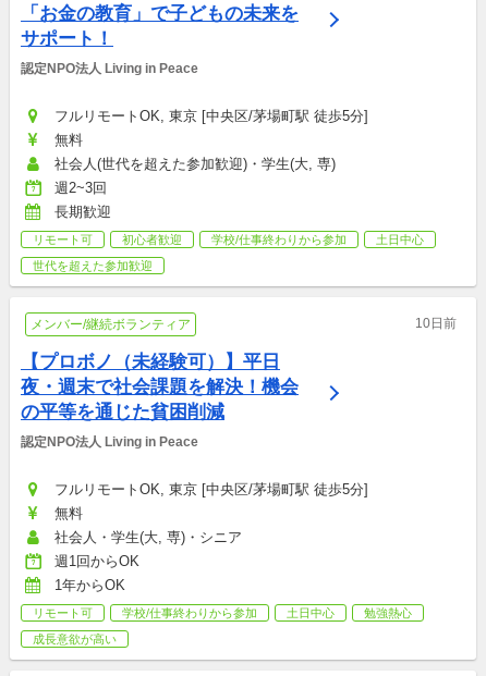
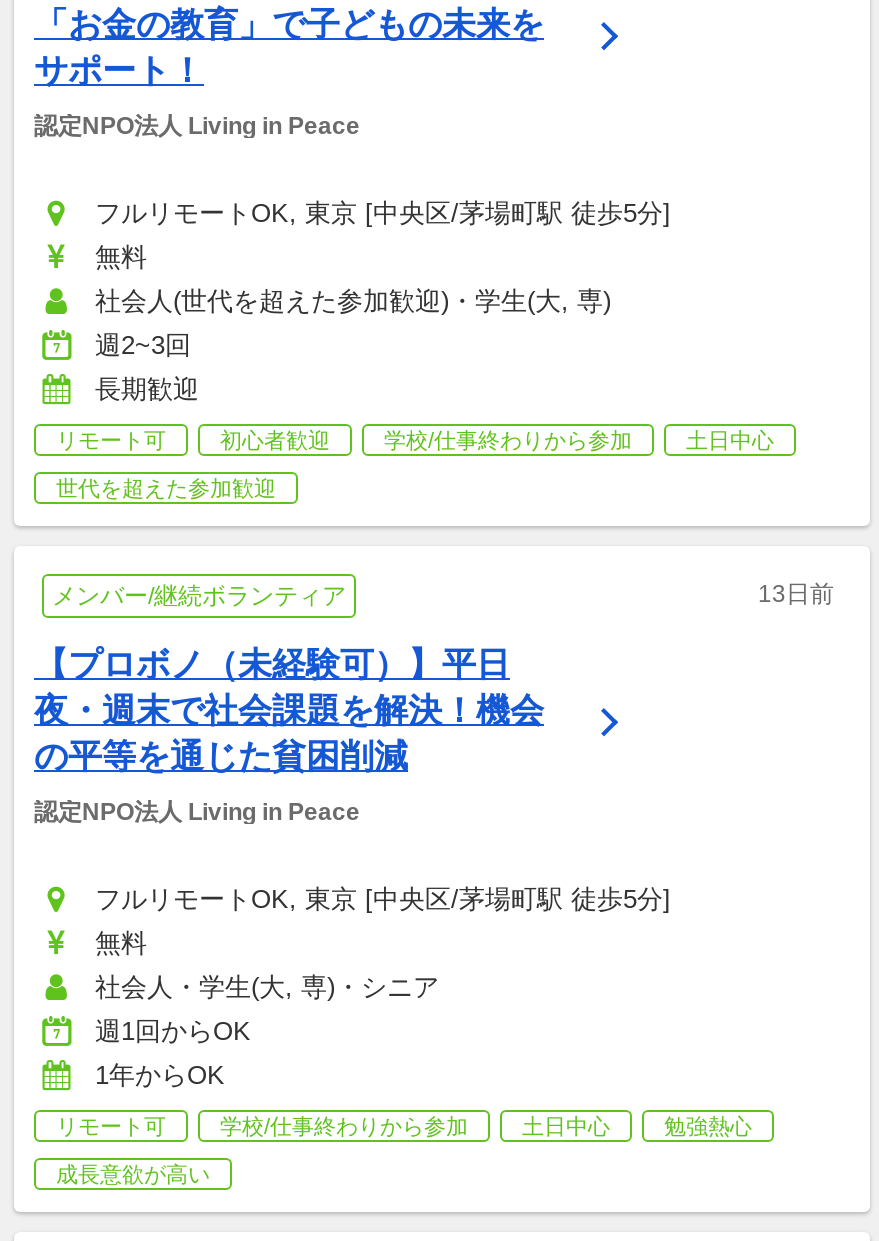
[415,316,457,331] 10日前 -> [758,580,834,608] 13日前

